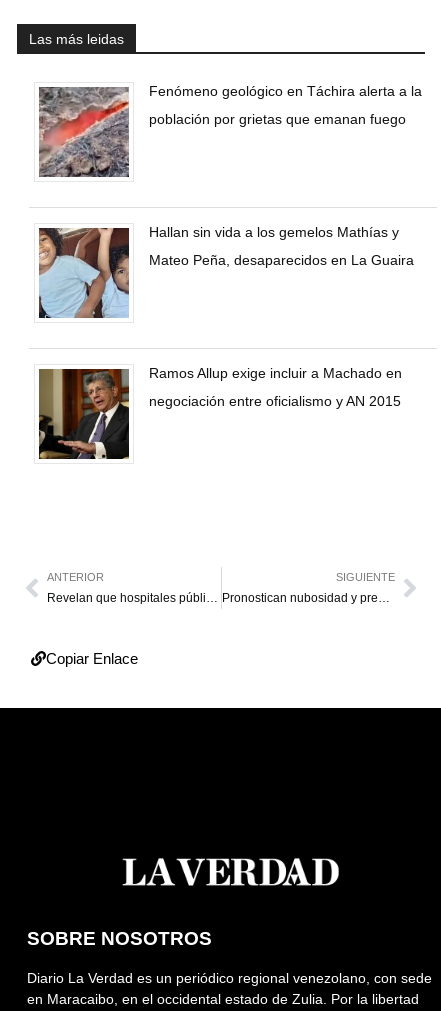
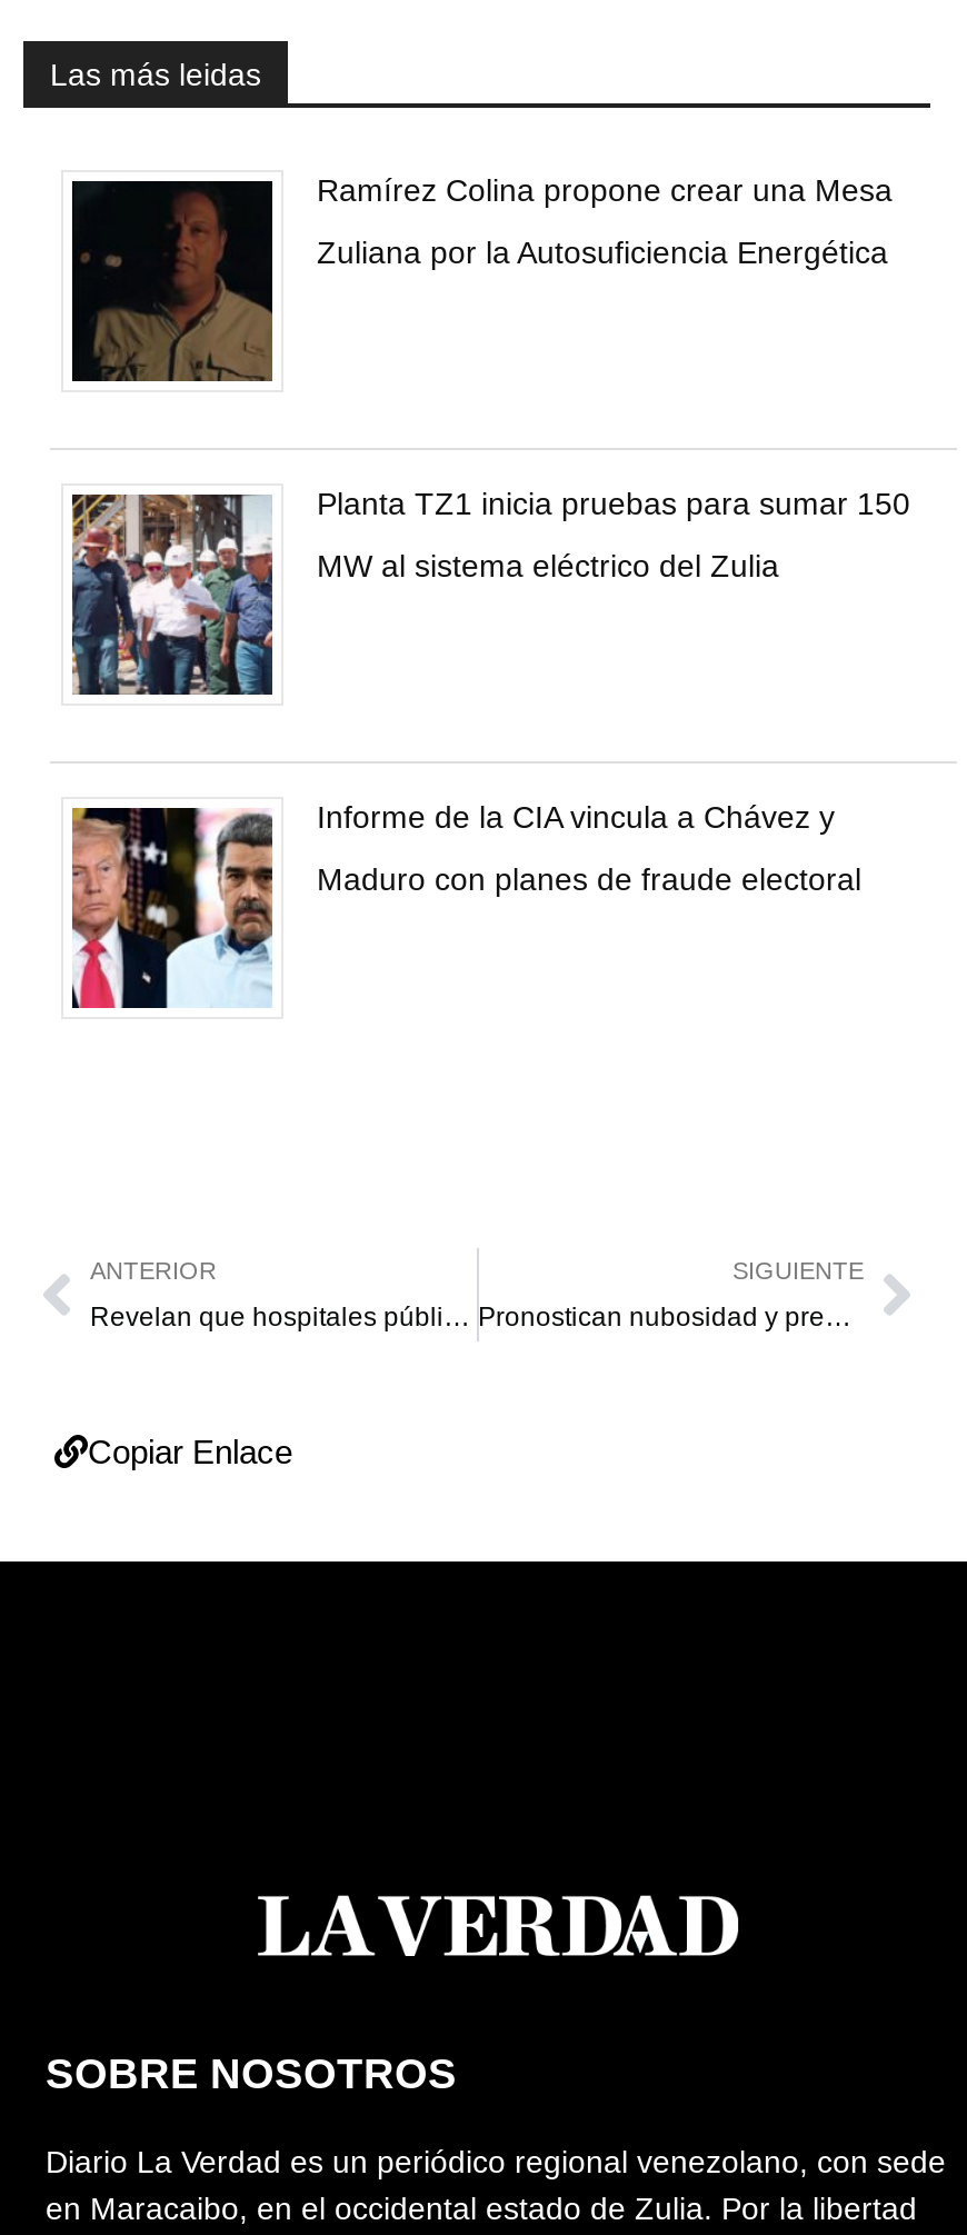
[38,83,422,178] [image] | Fenómeno geológico en Táchira alerta a la -> [70,172,893,381] [image] | Ramírez Colina propone crear una Mesa
[149,111,406,127] población por grietas que emanan fuego -> [317,234,888,270] Zuliana por la Autosuficiencia Energética
[38,224,399,319] [image] | Hallan sin vida a los gemelos Mathías y -> [70,485,910,697] [image] | Planta TZ1 inicia pruebas para sumar 150
[149,252,414,268] Mateo Peña, desaparecidos en La Guaira -> [317,548,779,583] MW al sistema eléctrico del Zulia
[38,365,402,460] [image] | Ramos Allup exige incluir a Machado en -> [72,799,835,1010] [image] | Informe de la CIA vincula a Chávez y
[149,393,401,409] negociación entre oficialismo y AN 2015 -> [317,861,861,897] Maduro con planes de fraude electoral

